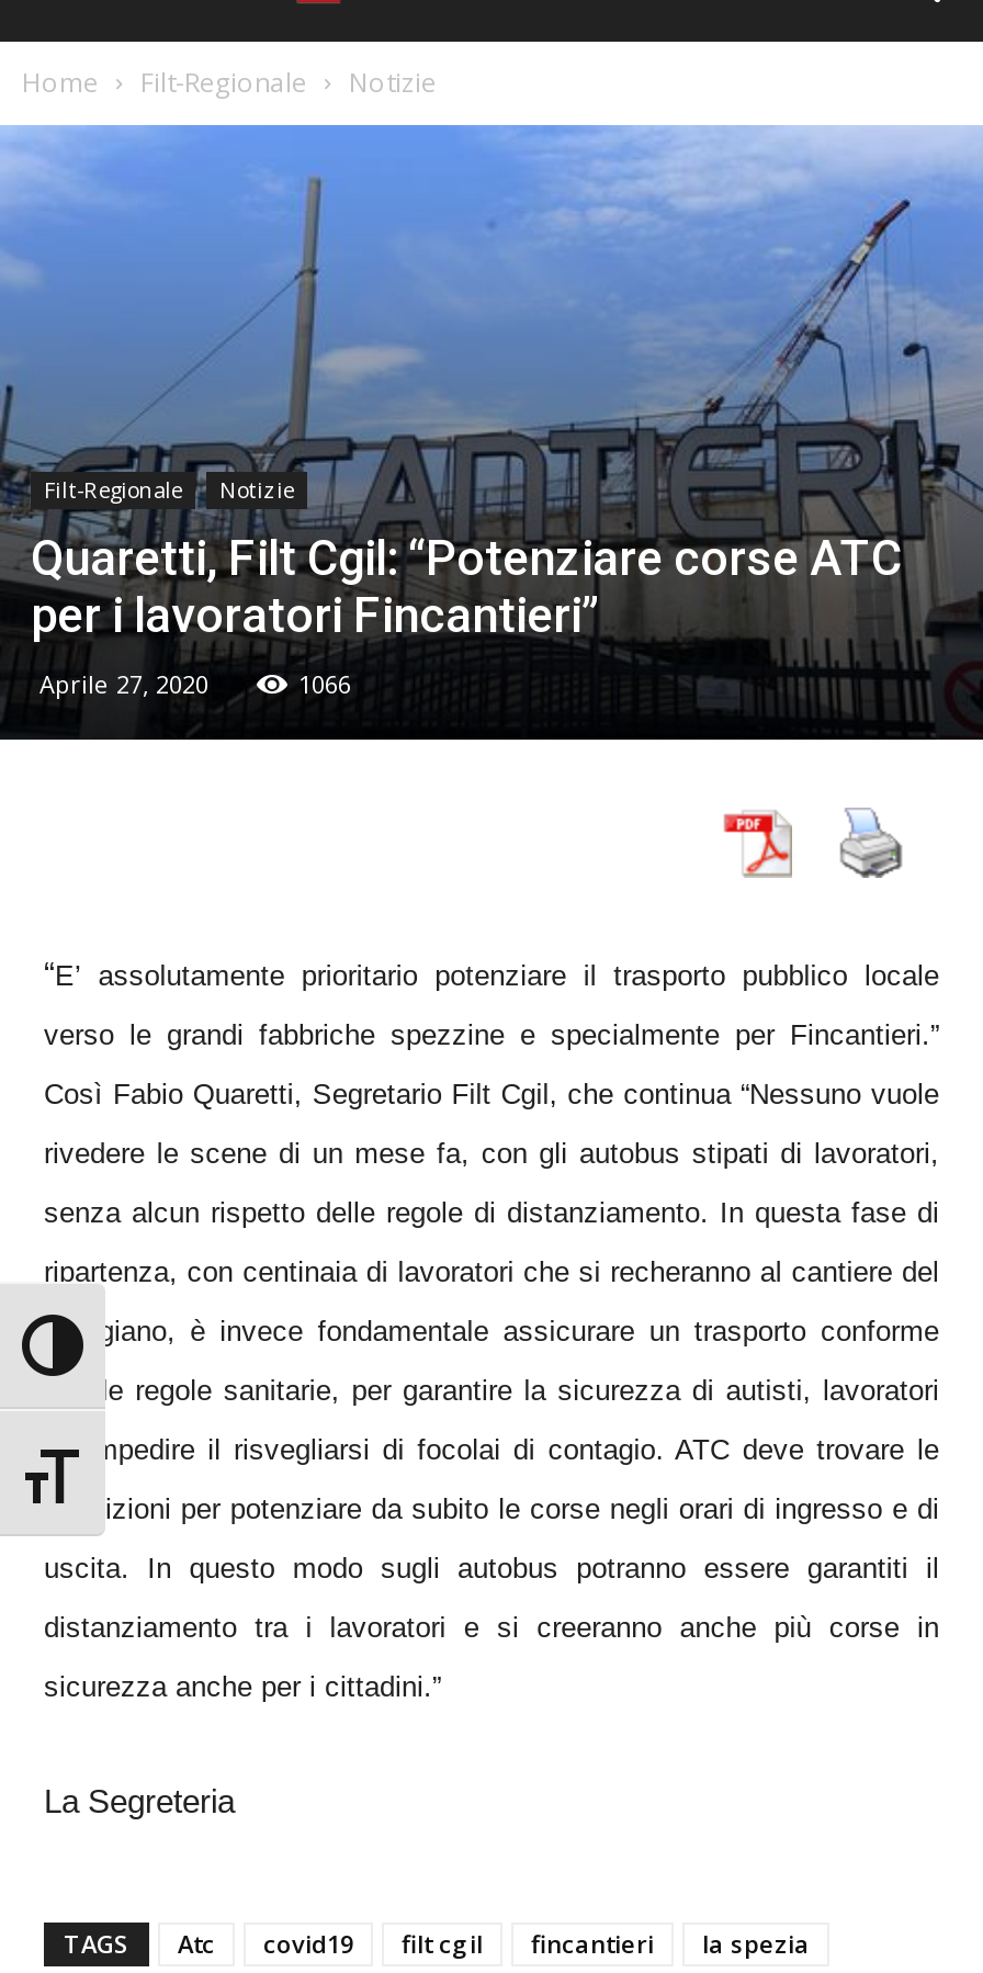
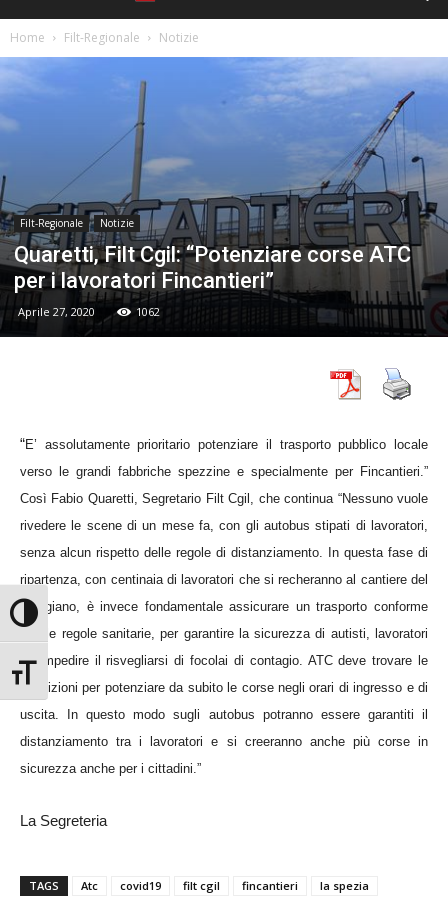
[298,668,351,701] 1066 -> [136,304,160,319] 1062

